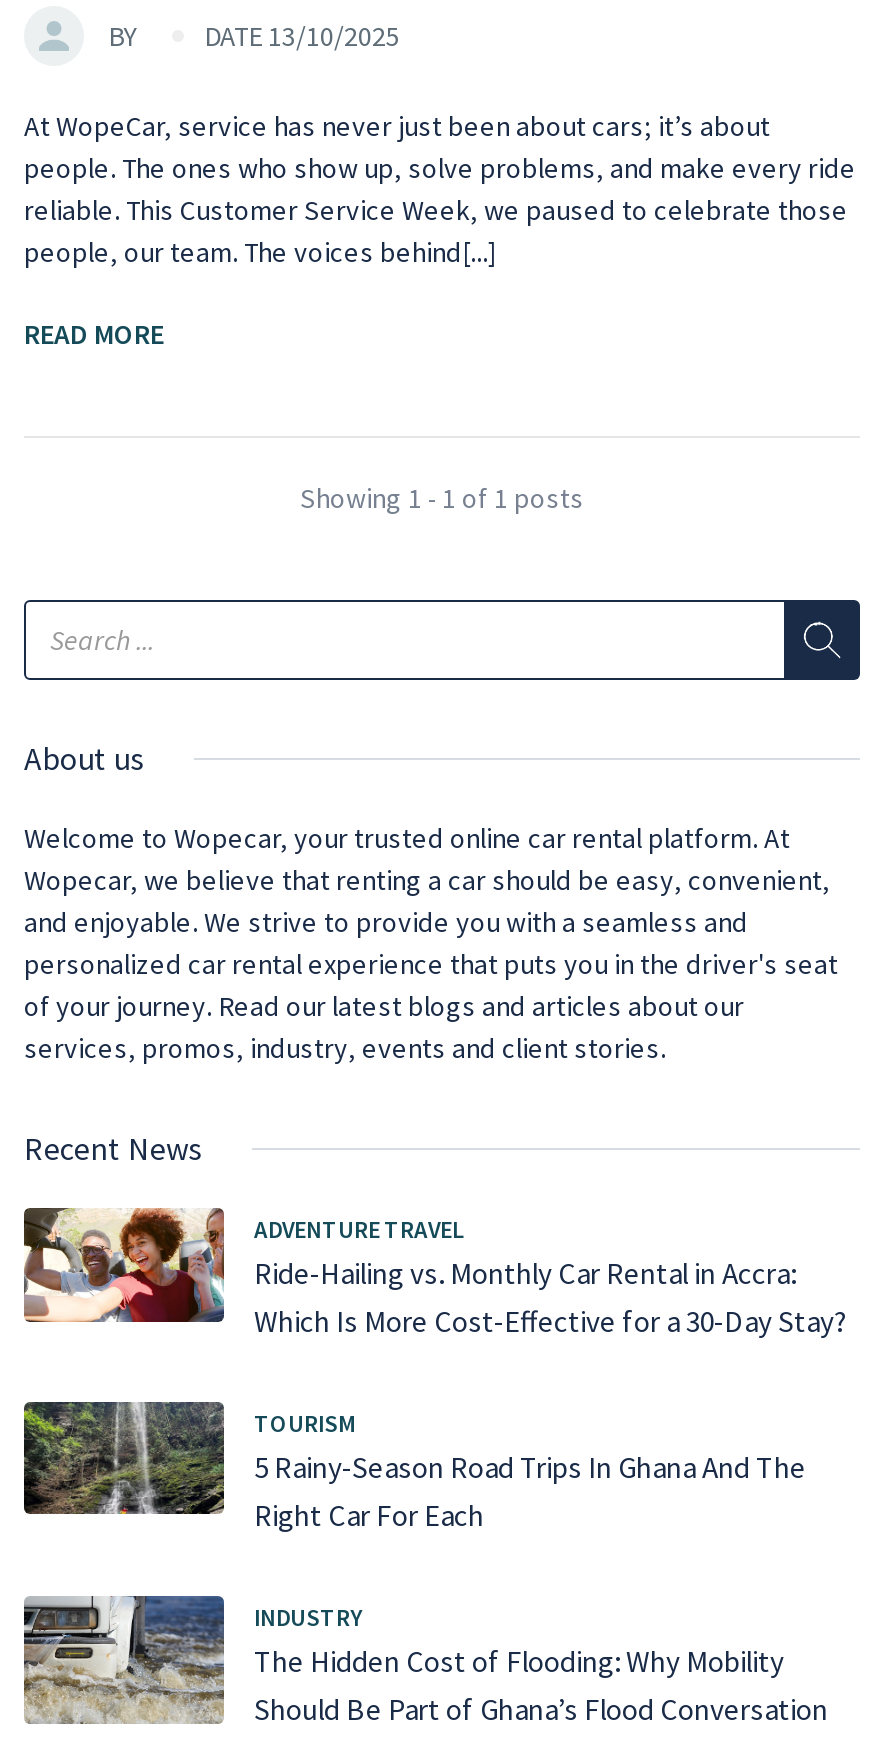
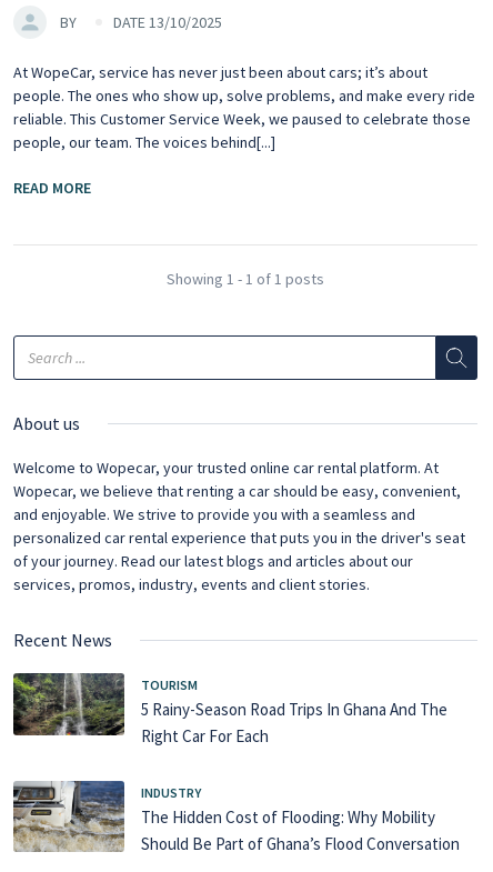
[22,1206,846,1340] [image] | ADVENTURE TRAVEL | Ride-Hailing vs. Monthly Car Rental in Accra: | Which Is More Cost-Effective for a 30-Day Stay? -> none

